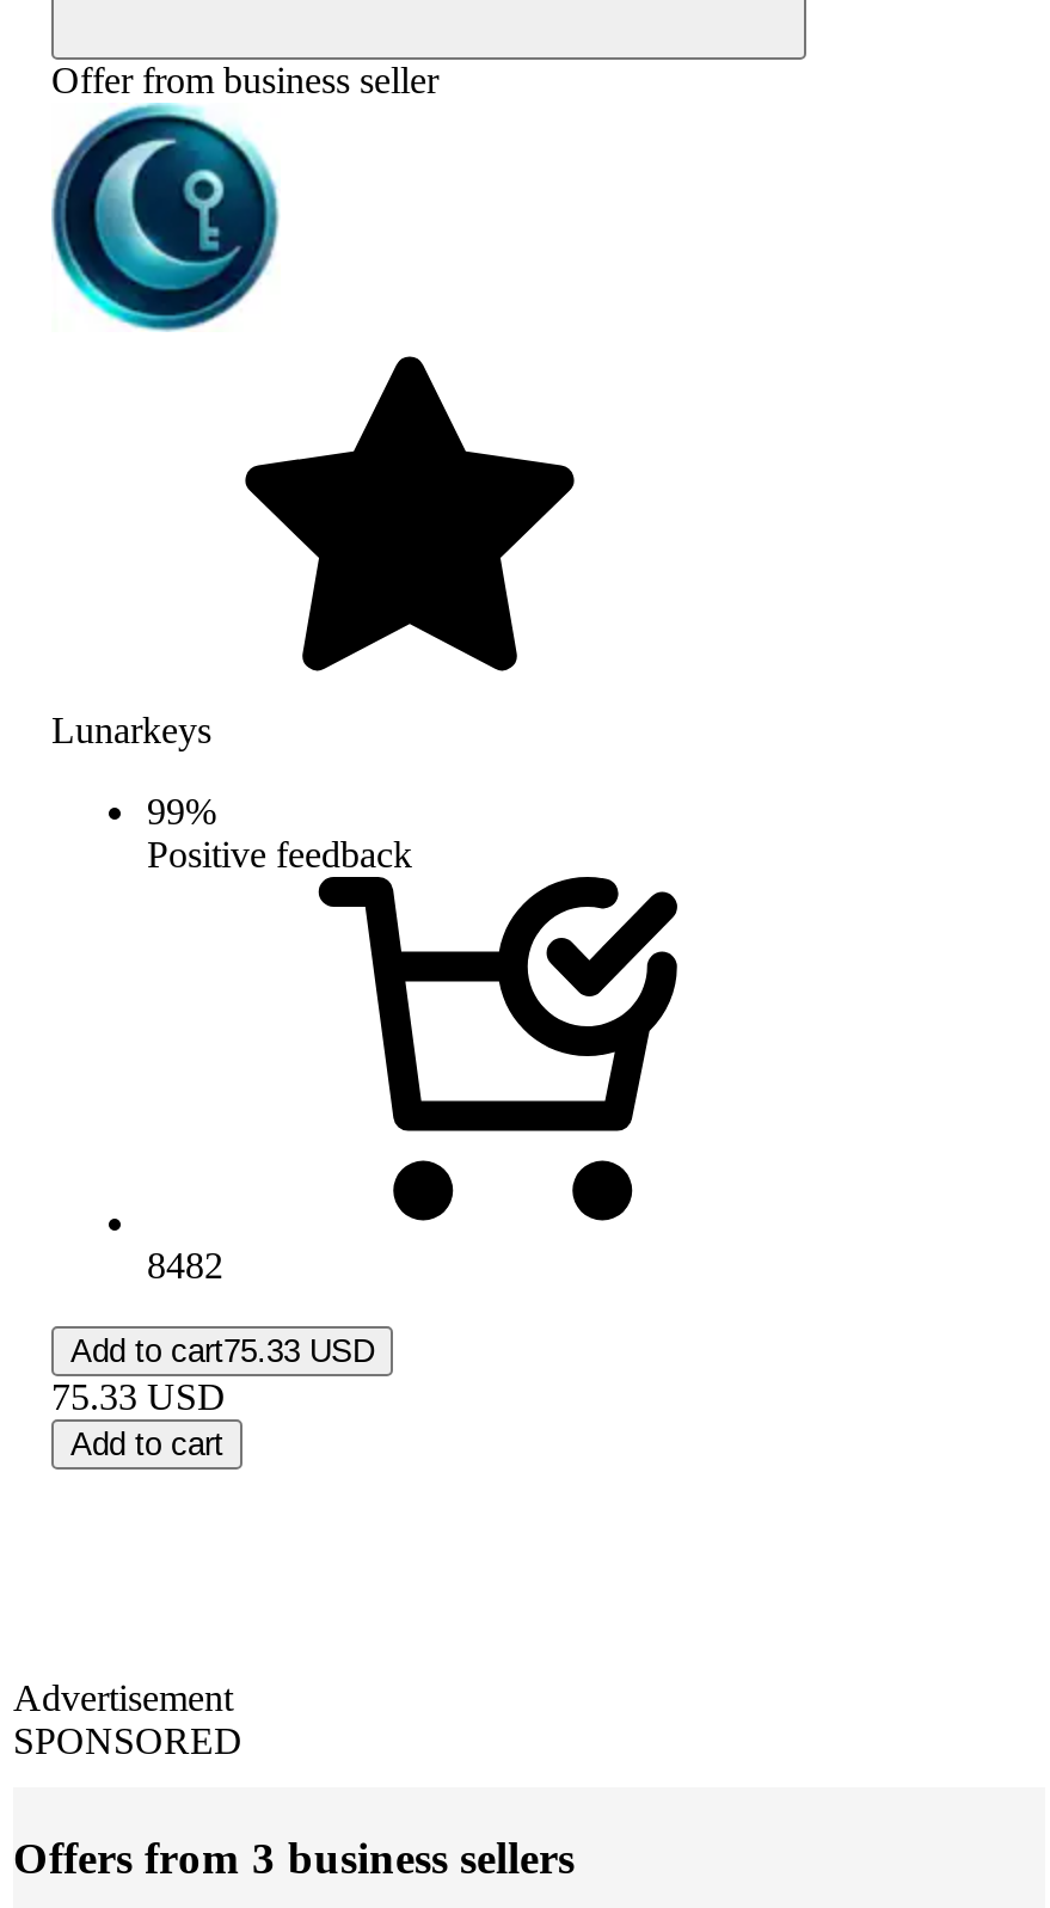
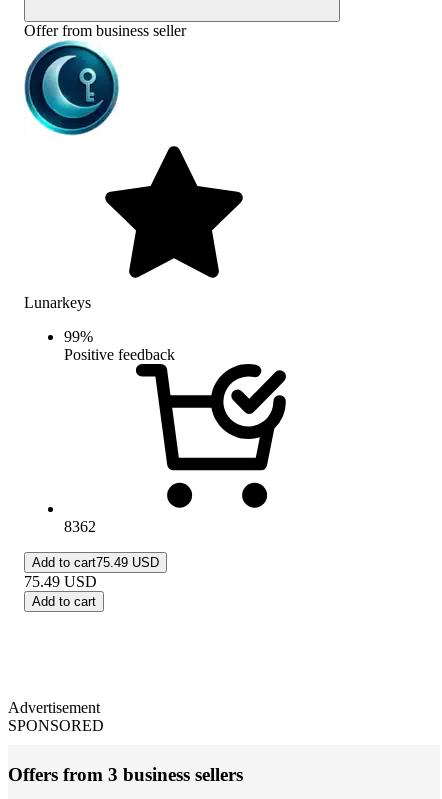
[147,1245,223,1286] 8482 -> [64,518,96,535] 8362
[70,1334,374,1369] Add to cart75.33 USD -> [32,555,159,570] Add to cart75.49 USD
[51,1377,226,1417] 75.33 USD -> [24,573,97,590] 75.49 USD

